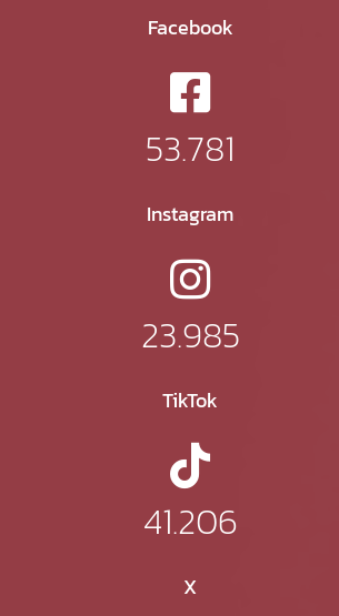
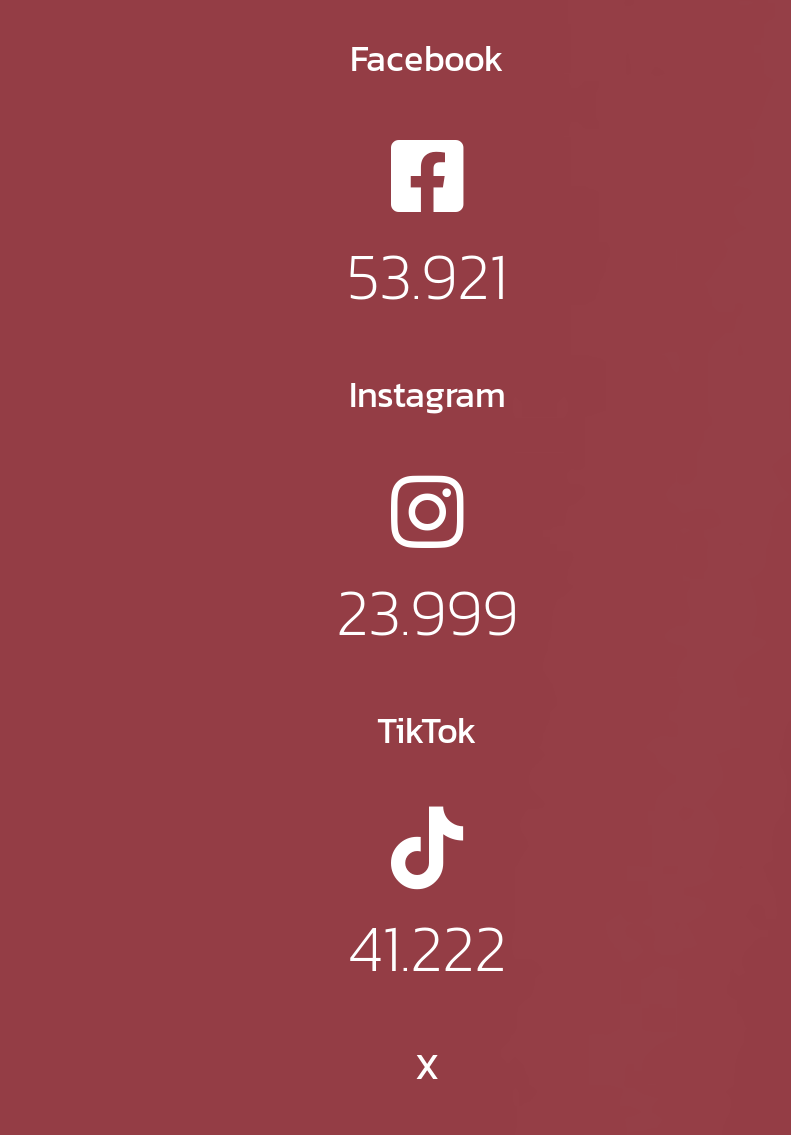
[146,120,235,175] 53.781 -> [347,226,507,324] 53.921
[141,307,240,361] 23.985 -> [336,562,518,660] 23.999
[143,493,237,548] 41.206 -> [348,898,506,996] 41.222

